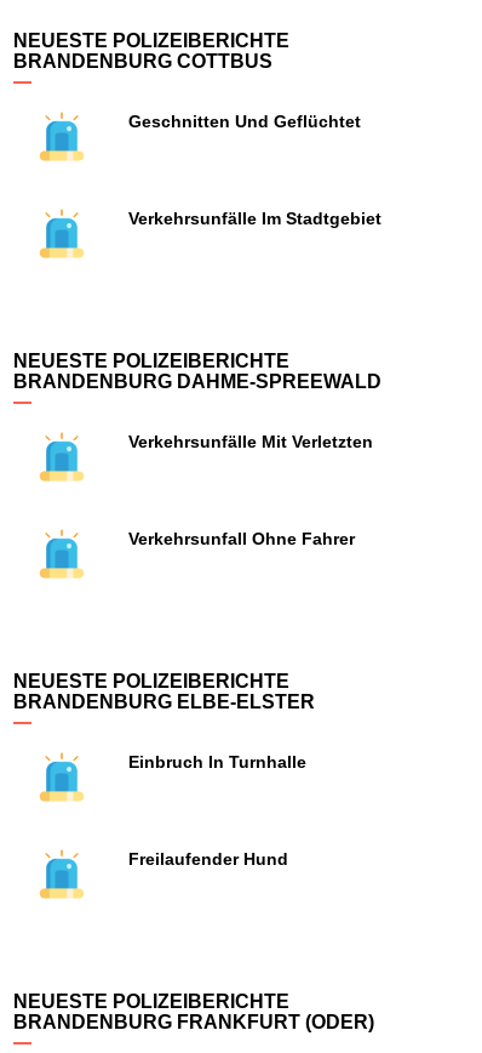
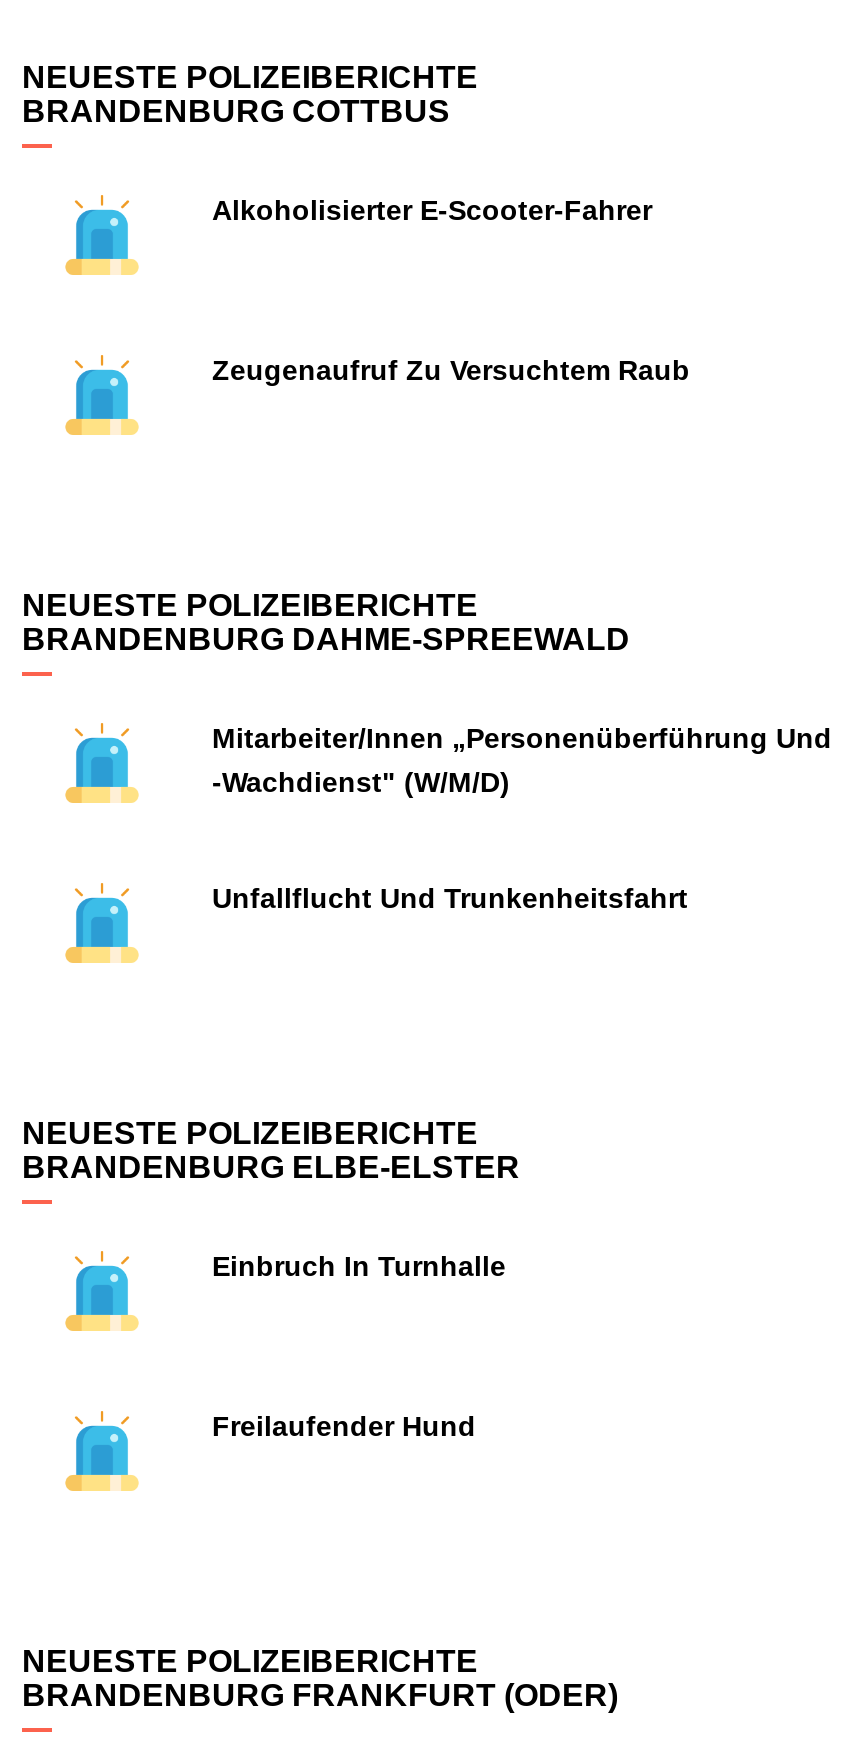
[128,112,361,131] Geschnitten Und Geflüchtet -> [212,194,652,226] Alkoholisierter E-Scooter-Fahrer
[128,209,381,228] Verkehrsunfälle Im Stadtgebiet -> [212,354,690,386] Zeugenaufruf Zu Versuchtem Raub
[128,432,373,451] Verkehrsunfälle Mit Verletzten -> [212,722,832,798] Mitarbeiter/innen „Personenüberführung Und | -wachdienst" (w/m/d)
[128,529,355,548] Verkehrsunfall Ohne Fahrer -> [212,882,688,914] Unfallflucht Und Trunkenheitsfahrt

